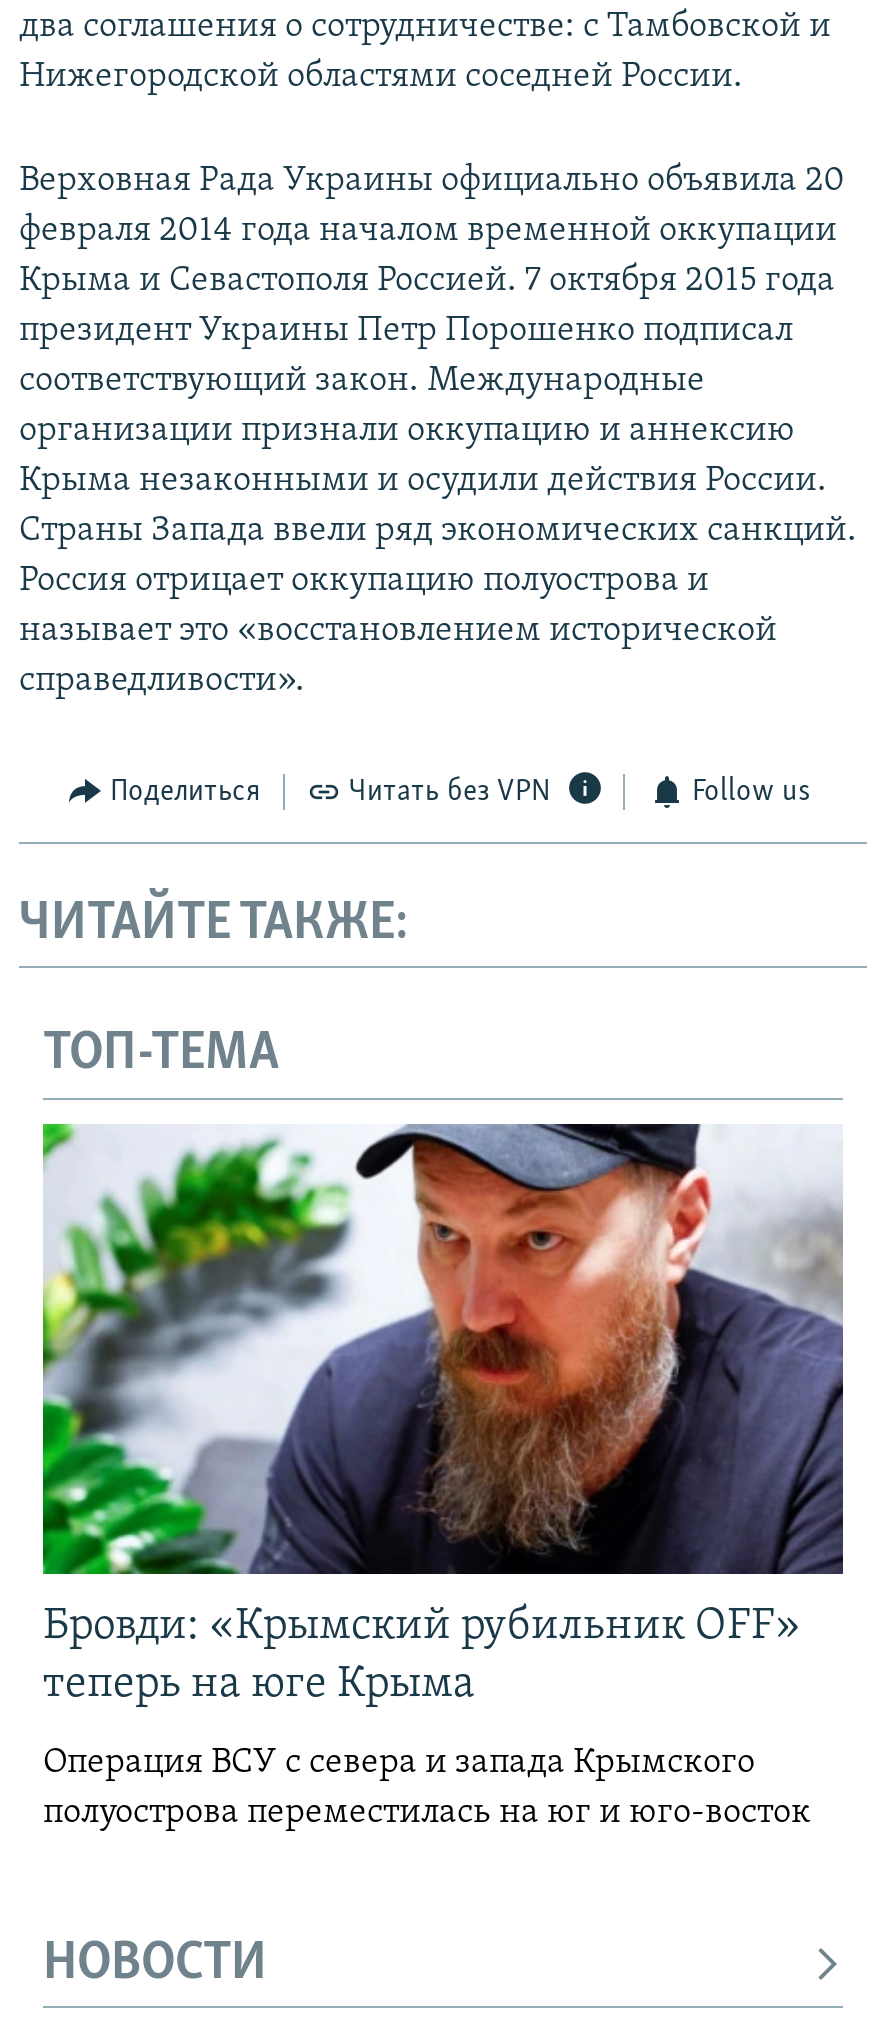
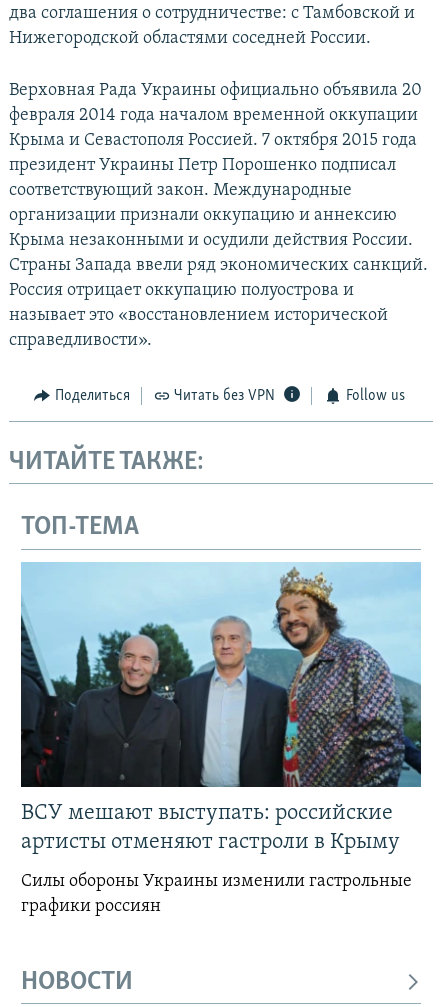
[41,1122,845,1708] [image] | Бровди: «Крымский рубильник OFF» | теперь на юге Крыма -> [20,562,422,854] [image] | ВСУ мешают выступать: российские | артисты отменяют гастроли в Крыму
[43,1744,811,1832] Операция ВСУ с севера и запада Крымского | полуострова переместилась на юг и юго-восток -> [21,872,412,916] Силы обороны Украины изменили гастрольные | графики россиян

